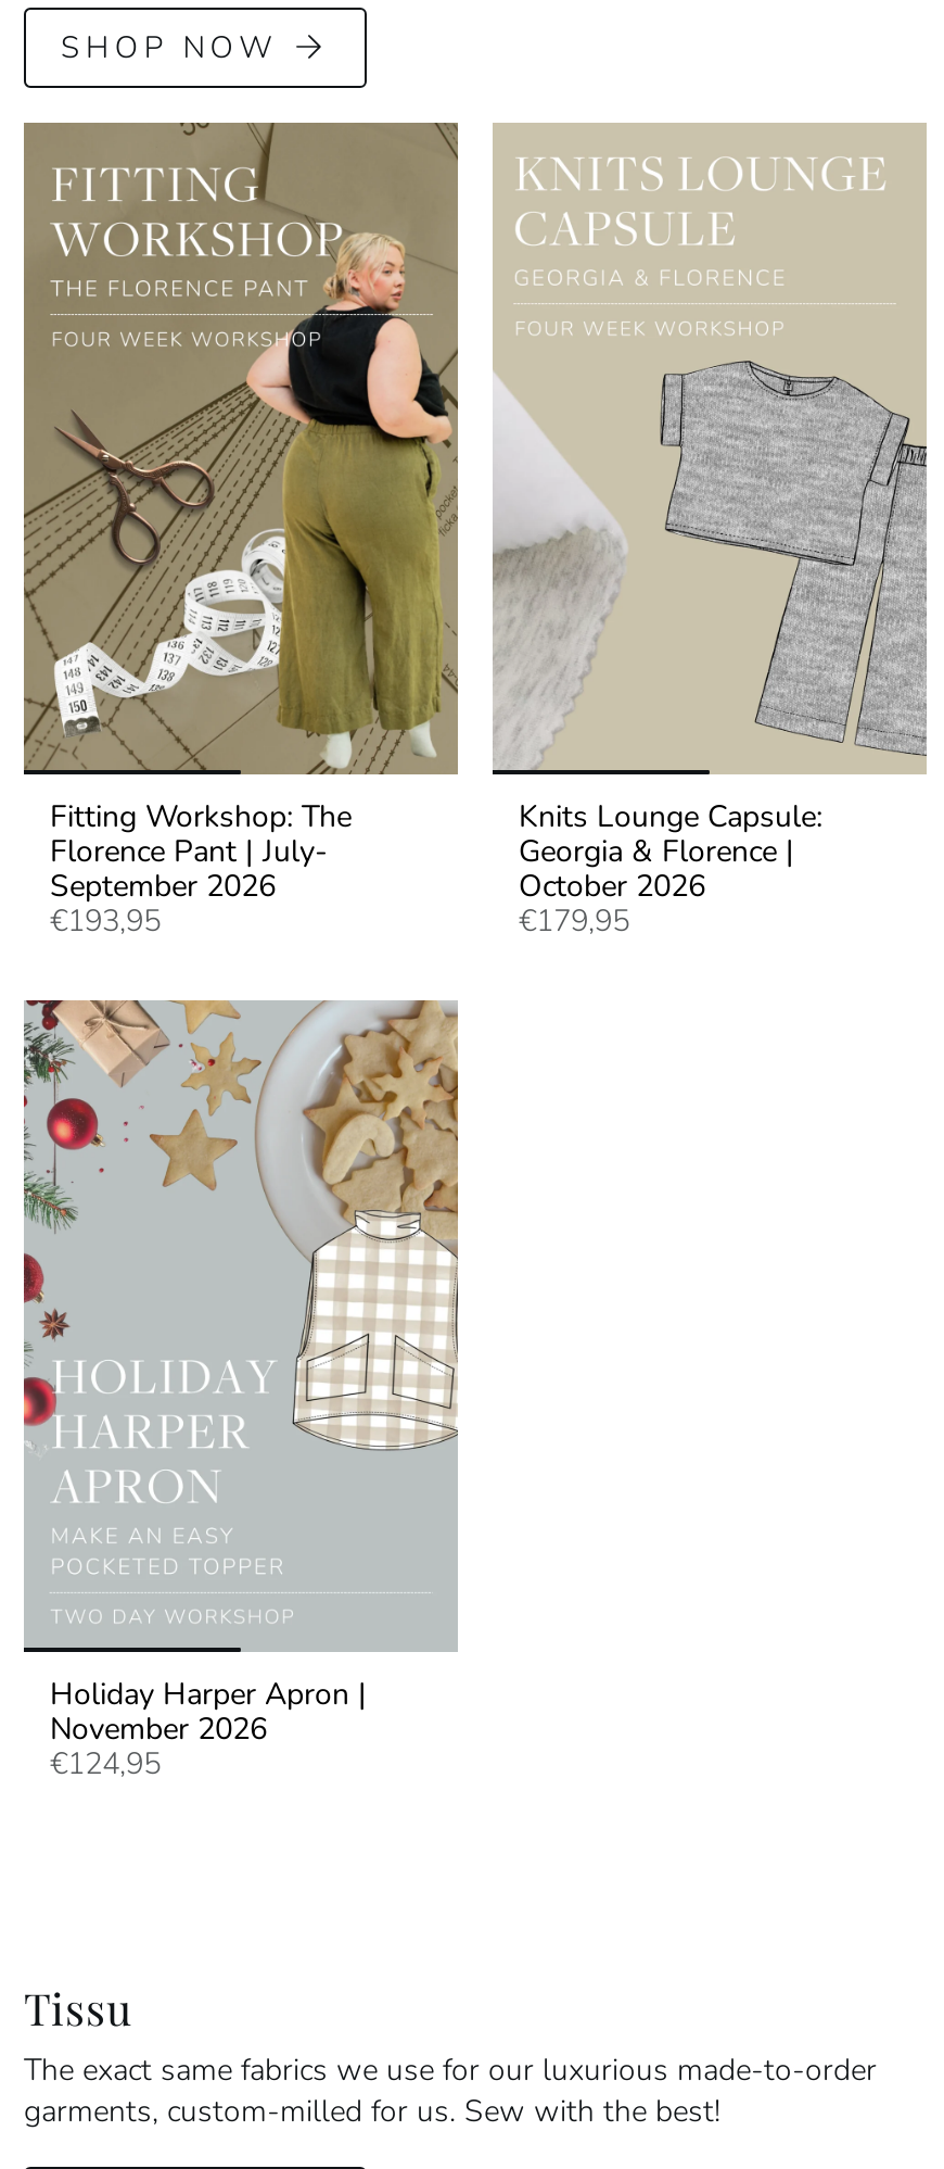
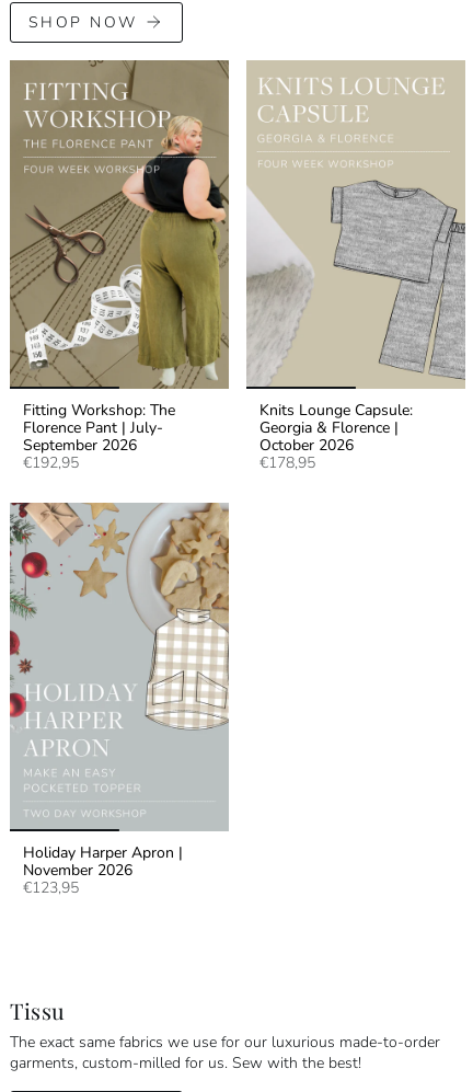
[50,900,161,941] €193,95 -> [23,452,79,473] €192,95
[519,900,629,941] €179,95 -> [259,452,315,473] €178,95
[50,1743,161,1784] €124,95 -> [23,877,79,898] €123,95

